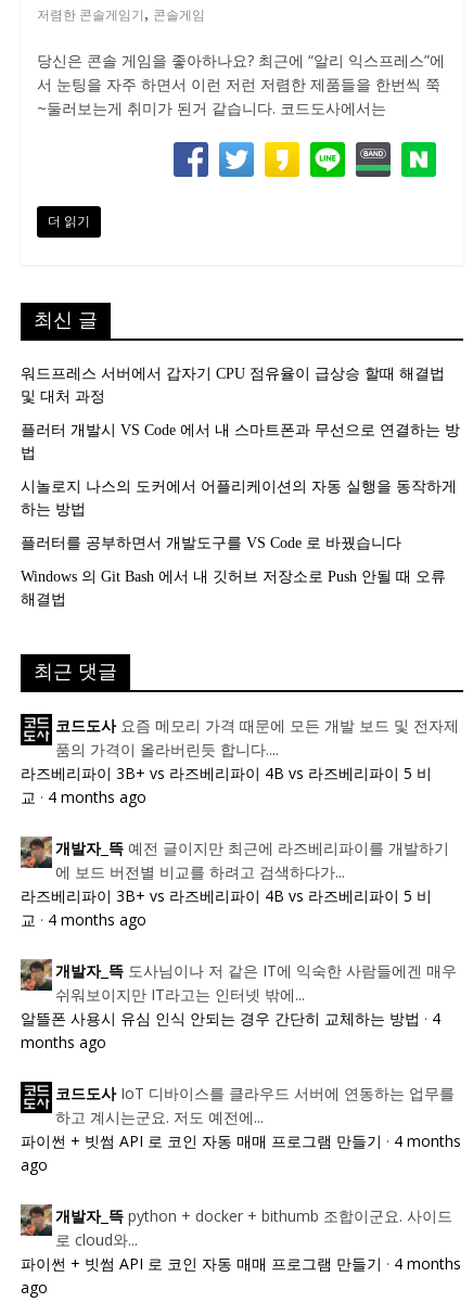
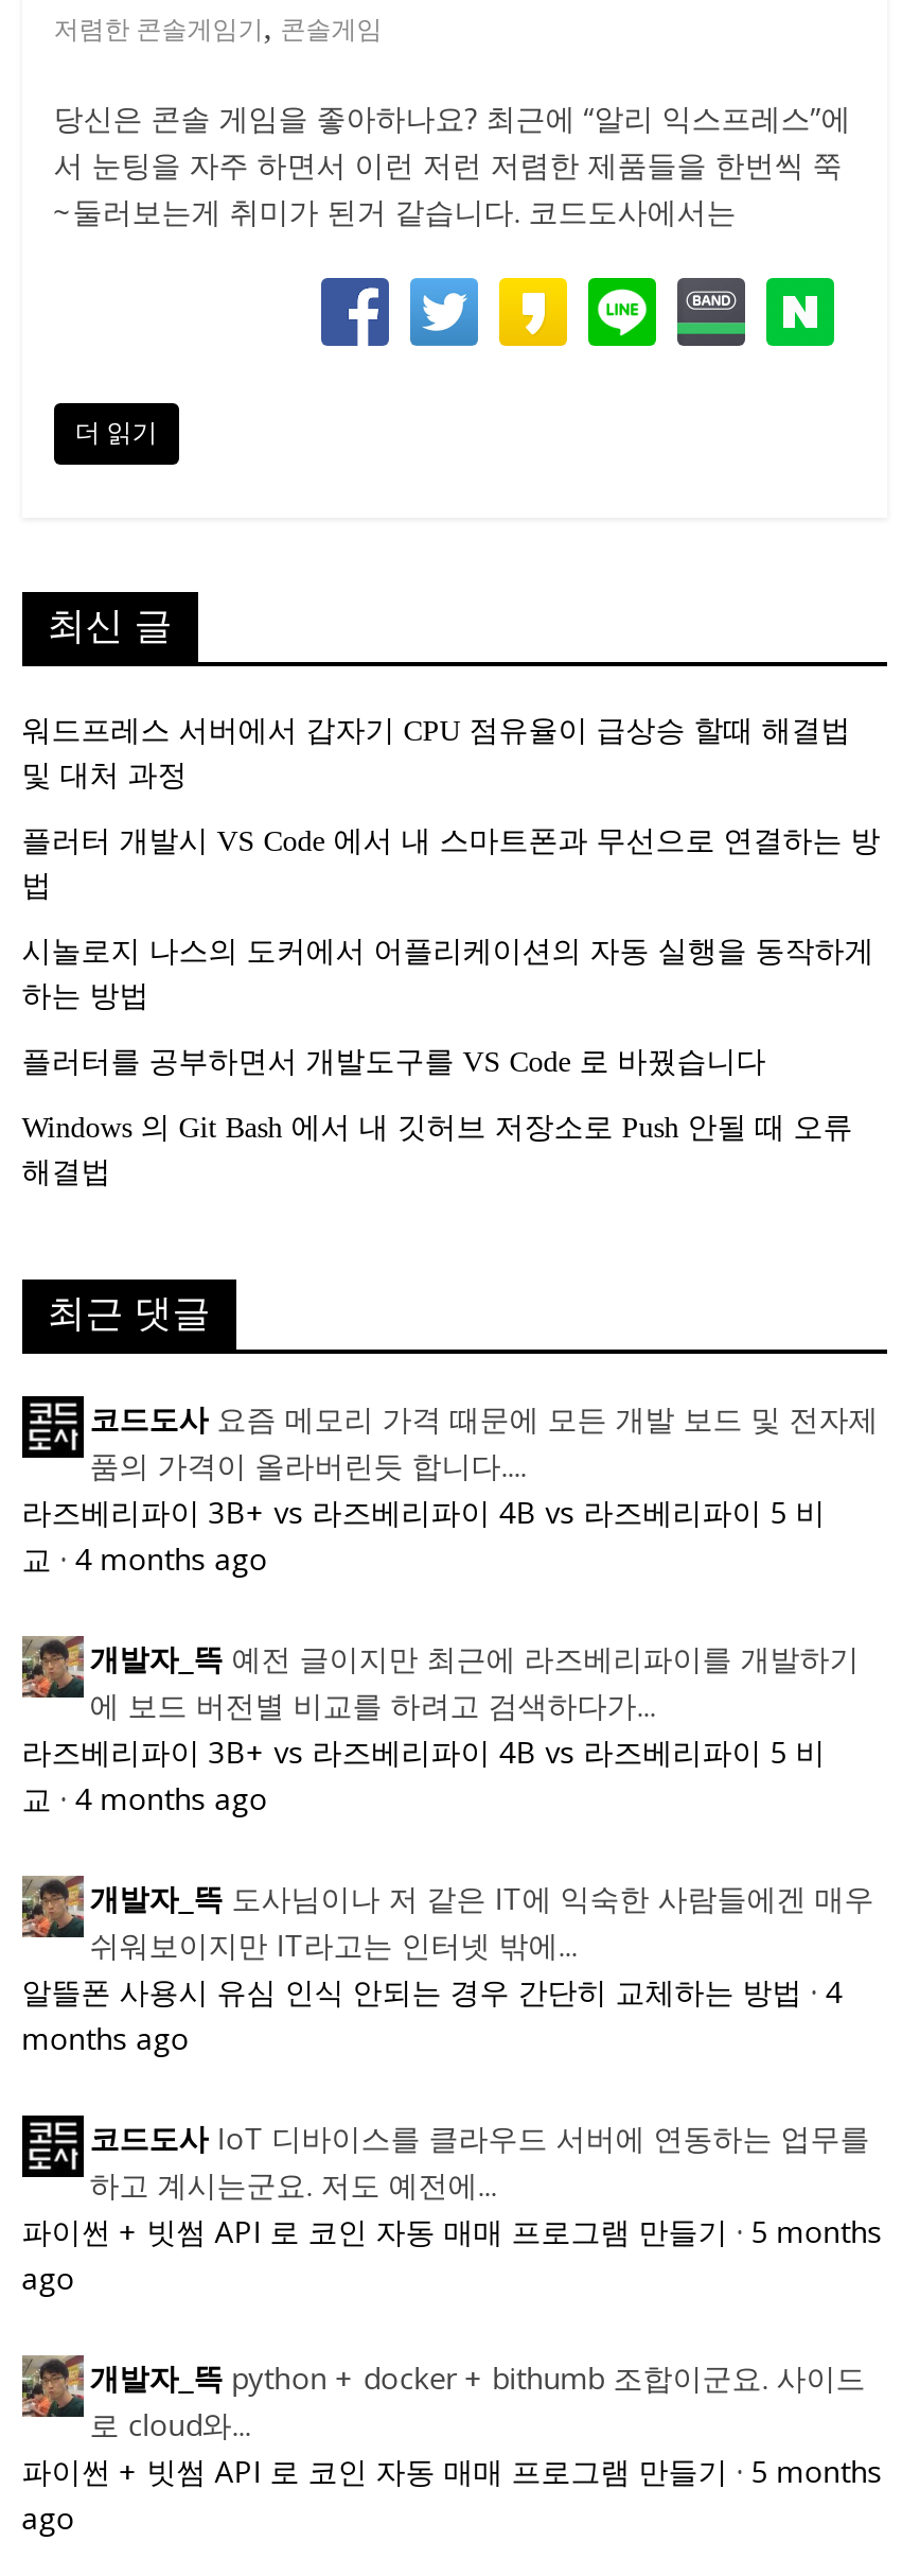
[20,1131,461,1151] 파이썬 + 빗썸 API 로 코인 자동 매매 프로그램 만들기 · 4 months -> [22,2211,882,2252] 파이썬 + 빗썸 API 로 코인 자동 매매 프로그램 만들기 · 5 months
[20,1253,461,1274] 파이썬 + 빗썸 API 로 코인 자동 매매 프로그램 만들기 · 4 months -> [22,2451,882,2492] 파이썬 + 빗썸 API 로 코인 자동 매매 프로그램 만들기 · 5 months

